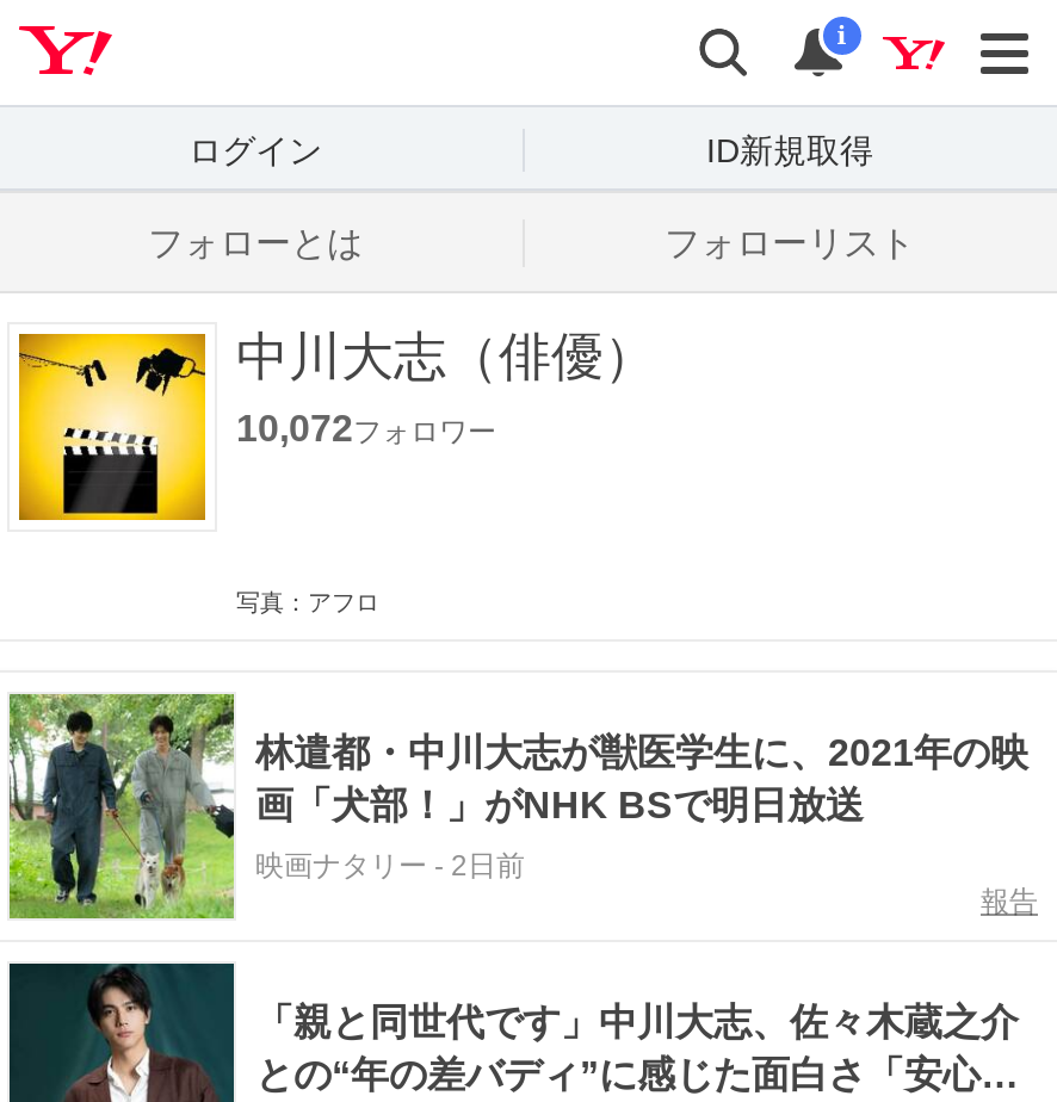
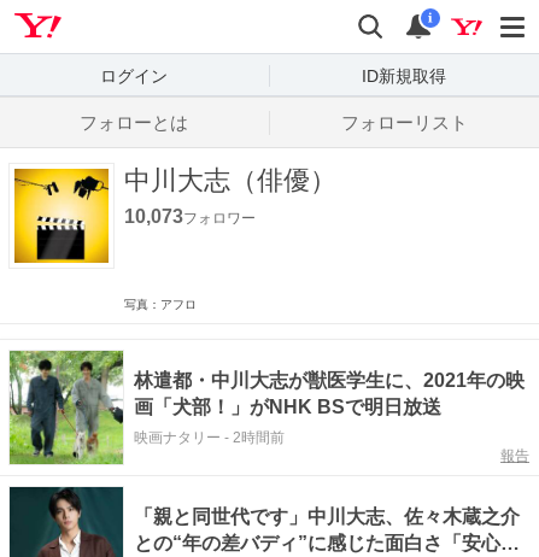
[236,408,496,448] 10,072フォロワー -> [124,206,256,227] 10,073フォロワー
[255,849,525,883] 映画ナタリー- 2日前 -> [134,429,285,446] 映画ナタリー- 2時間前

